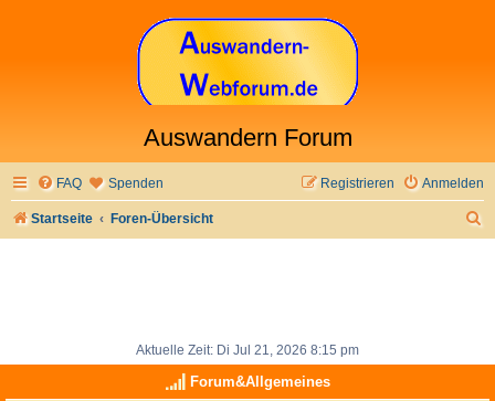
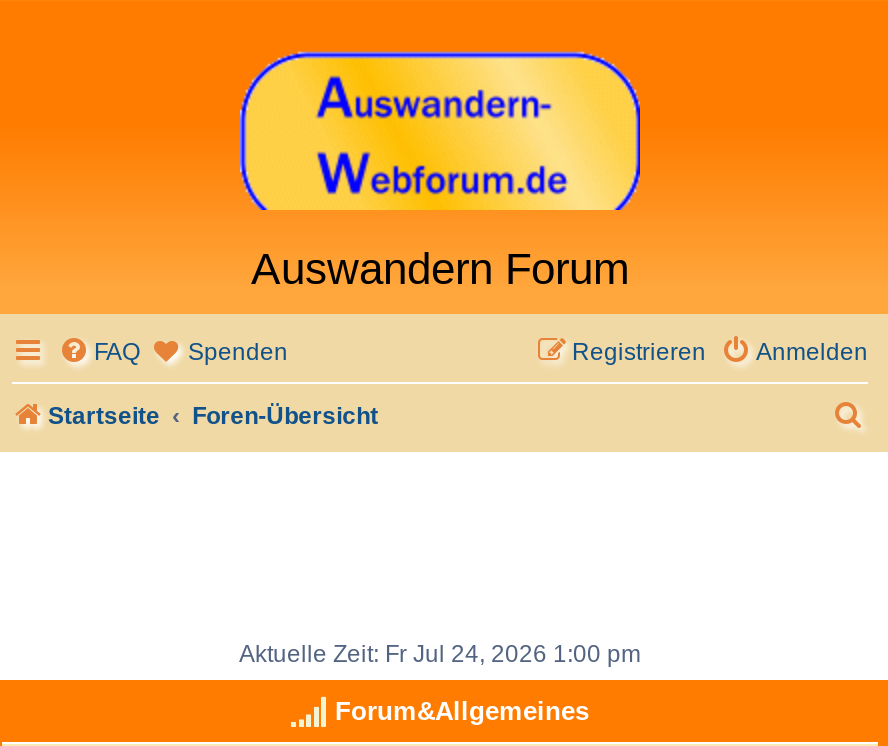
[136,342,359,358] Aktuelle Zeit: Di Jul 21, 2026 8:15 pm -> [239,640,641,668] Aktuelle Zeit: Fr Jul 24, 2026 1:00 pm

